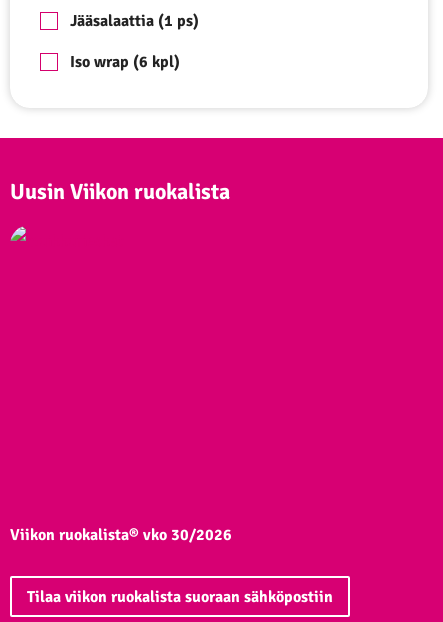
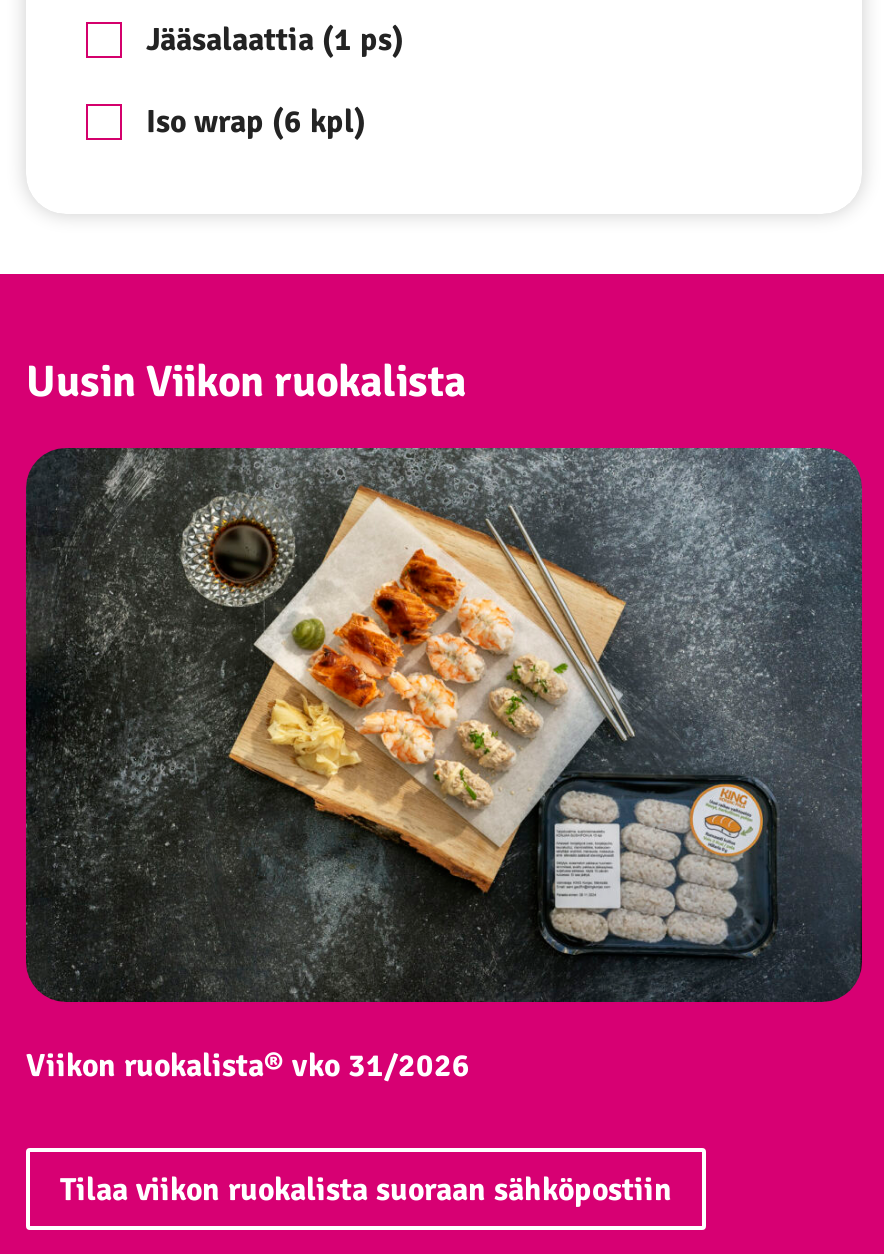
none -> [24,446,864,1004] [image]
[10,524,232,544] Viikon ruokalista® vko 30/2026 -> [26,1047,470,1087] Viikon ruokalista® vko 31/2026

